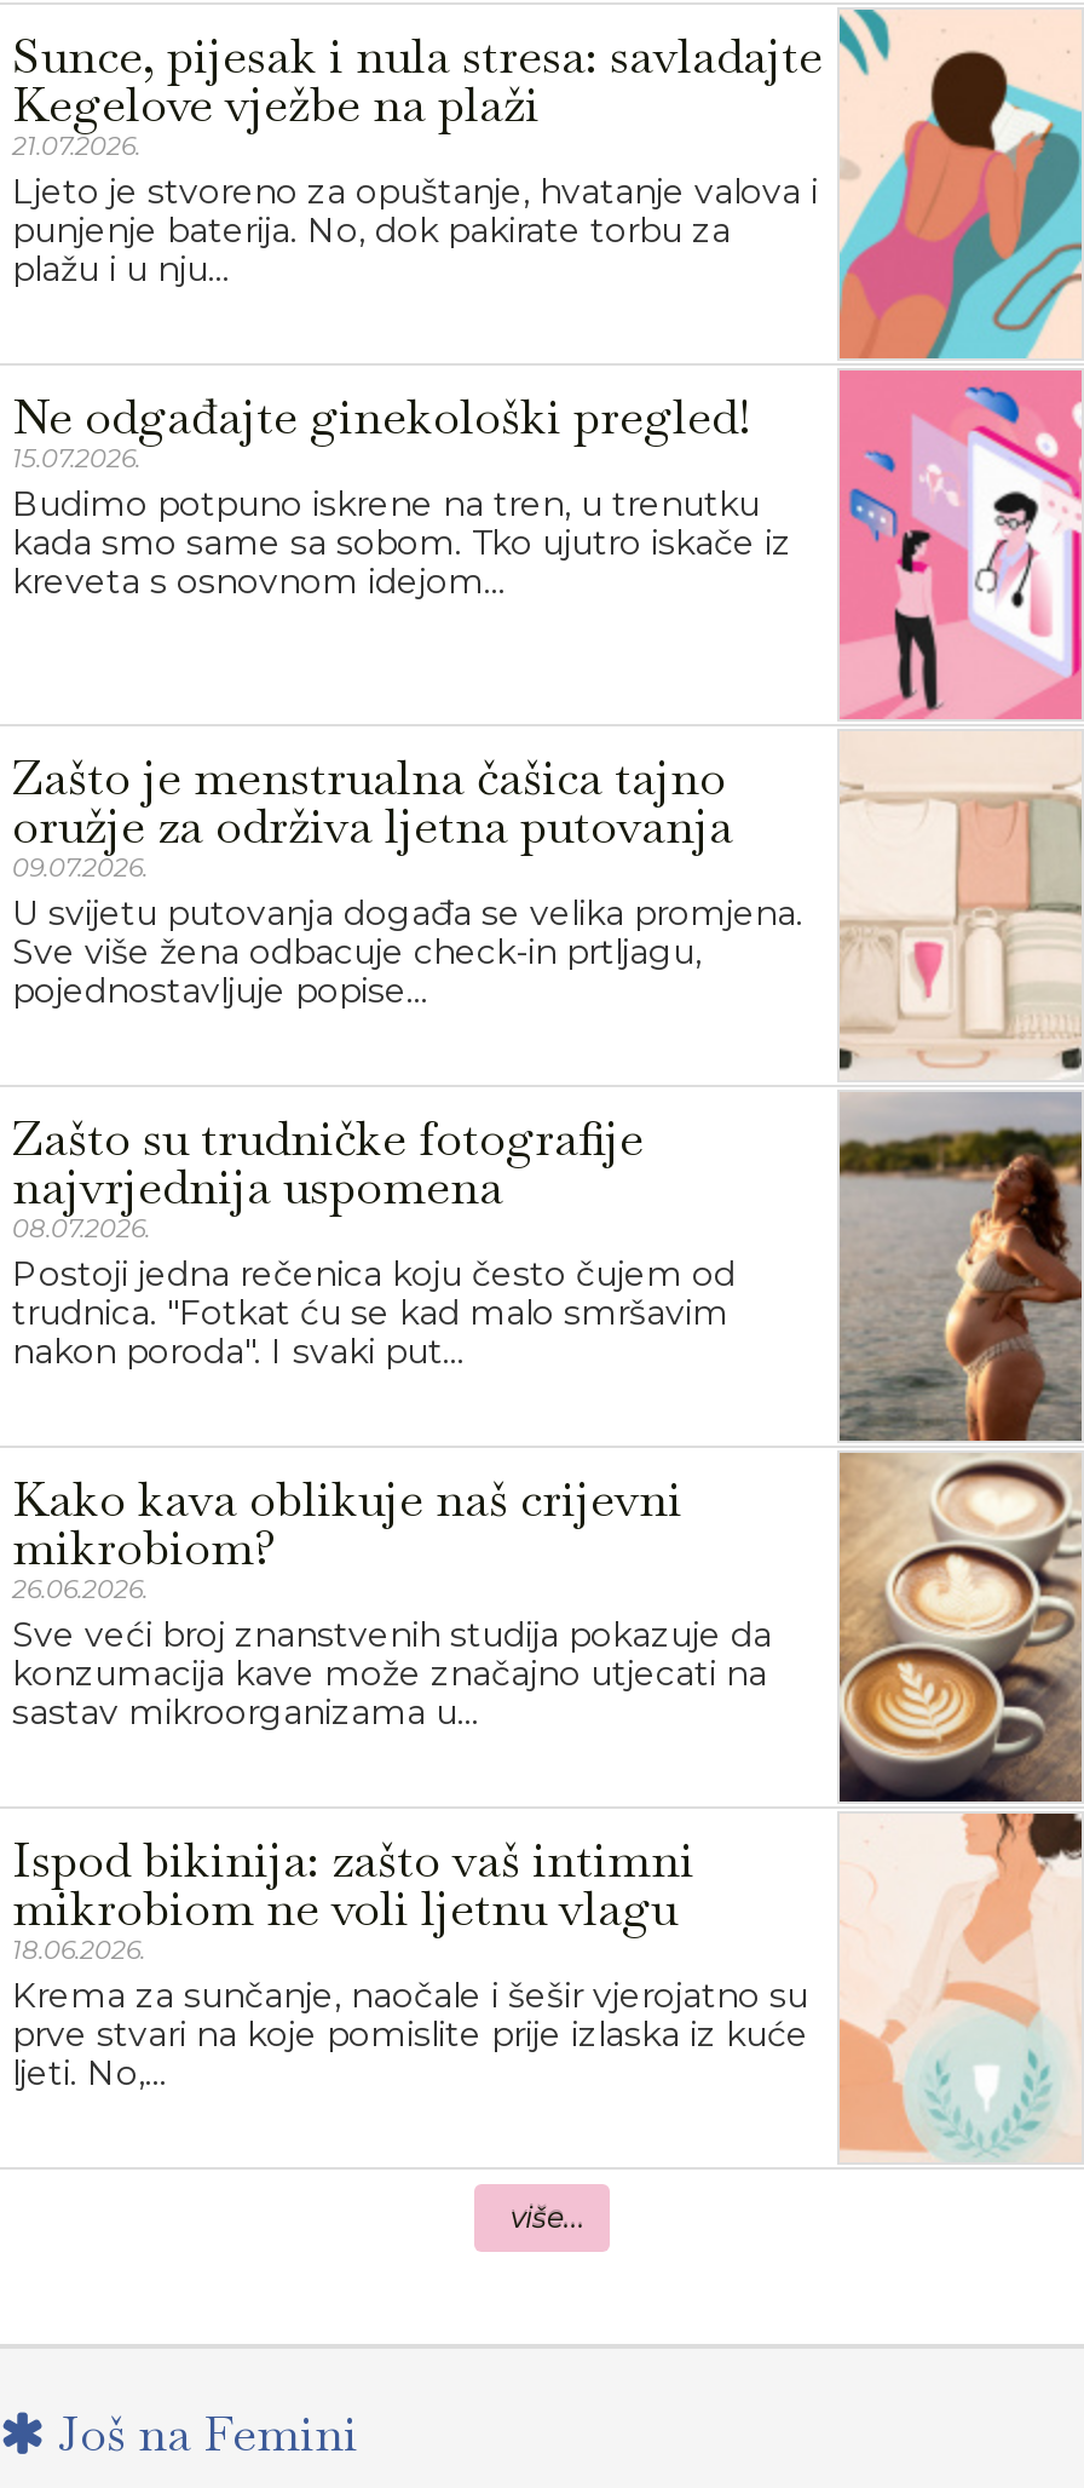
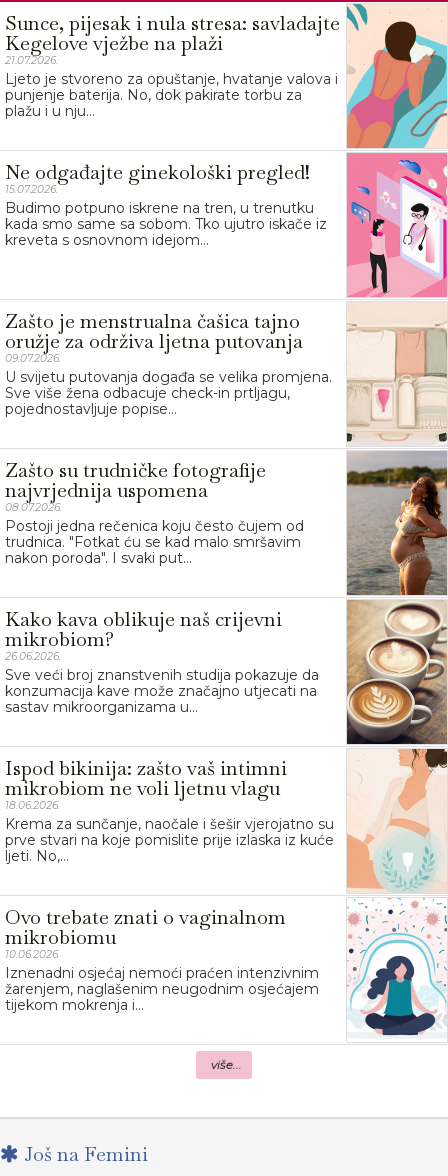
none -> [5,897,445,1036] [image] | Ovo trebate znati o vaginalnom | mikrobiomu | 10.06.2026. | Iznenadni osjećaj nemoći praćen intenzivnim | žarenjem, naglašenim neugodnim osjećajem | tijekom mokrenja i...

